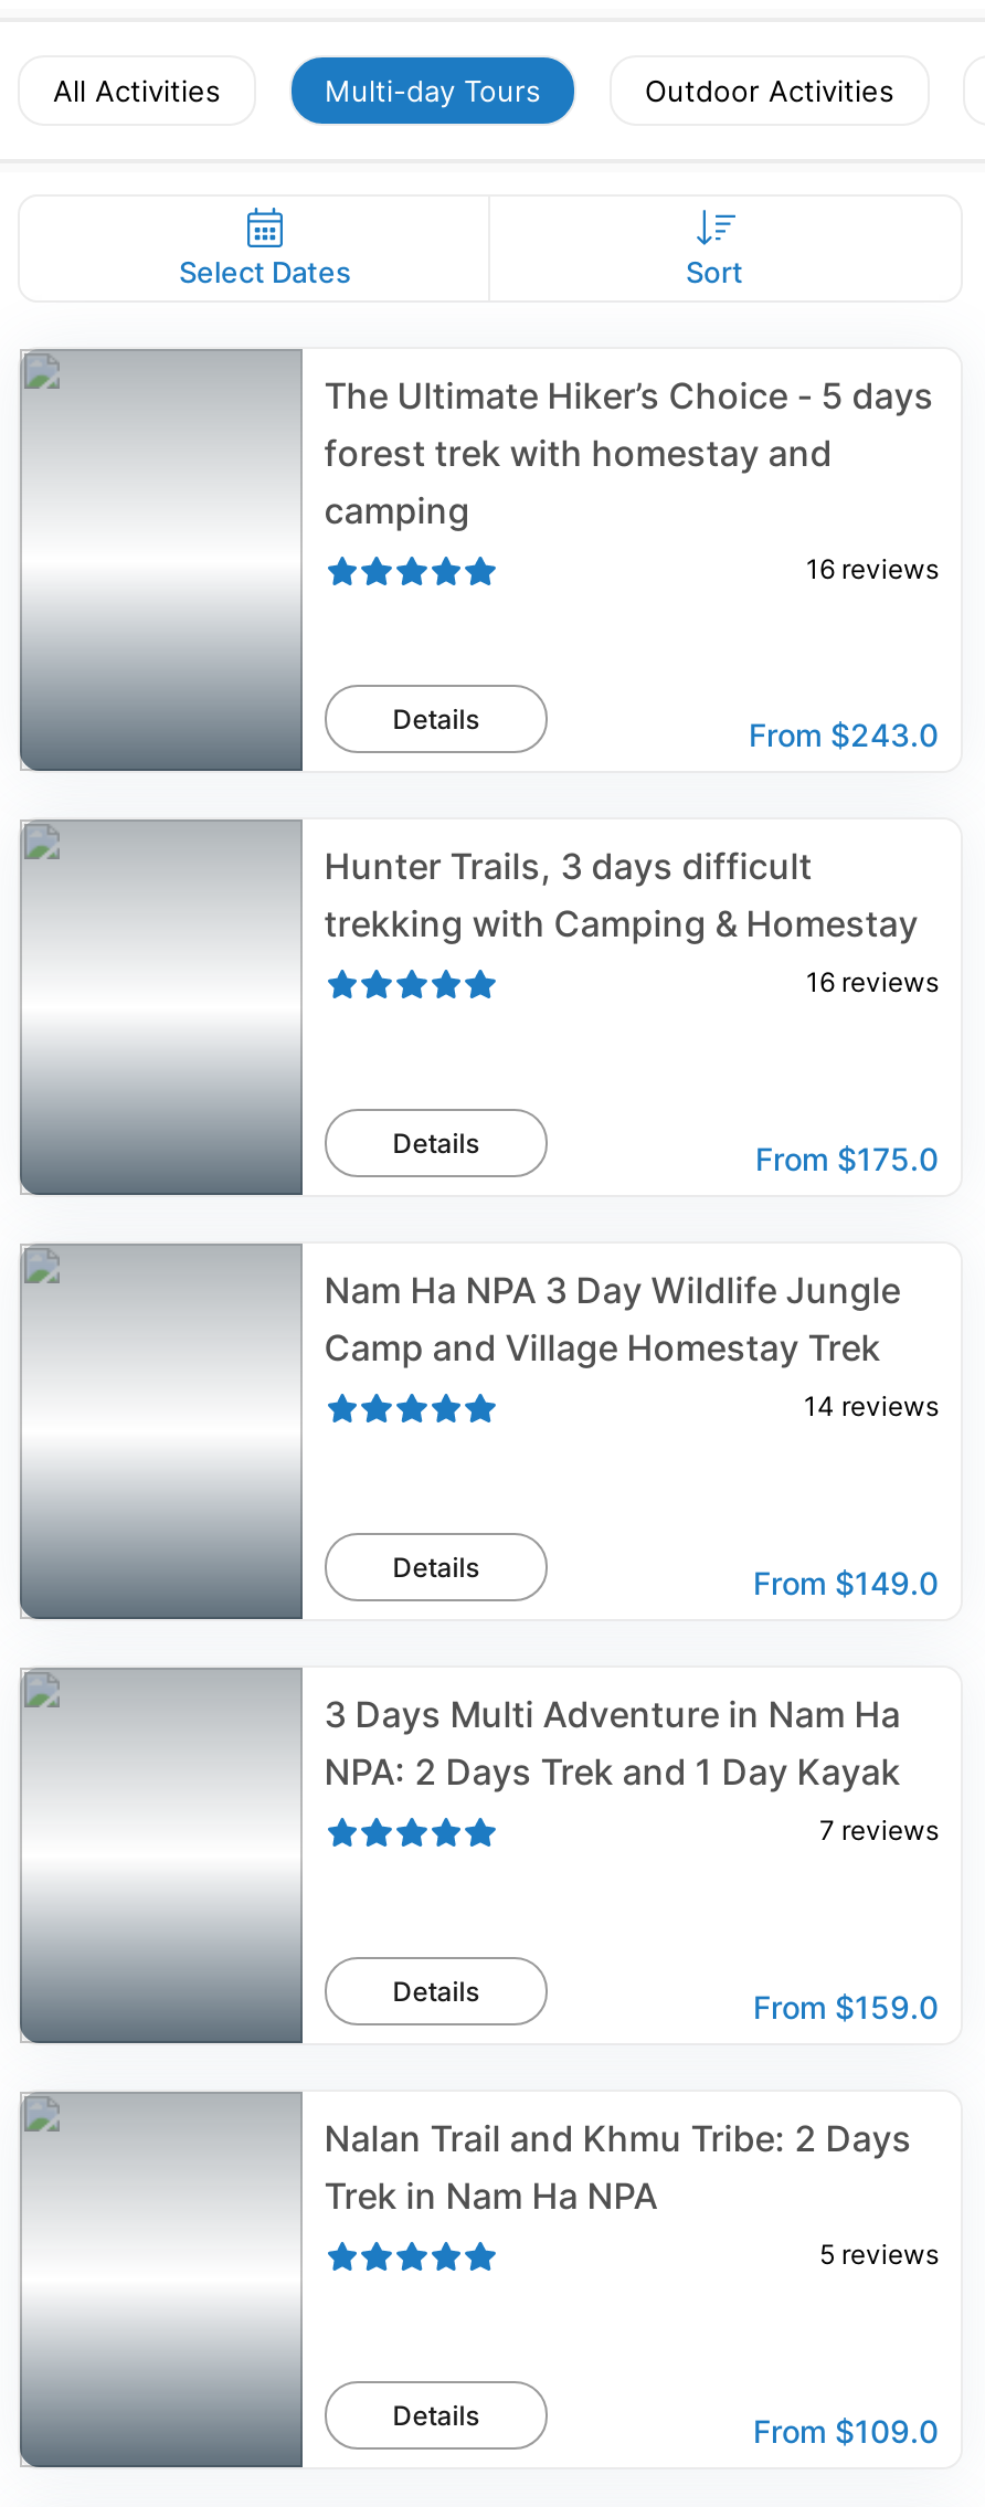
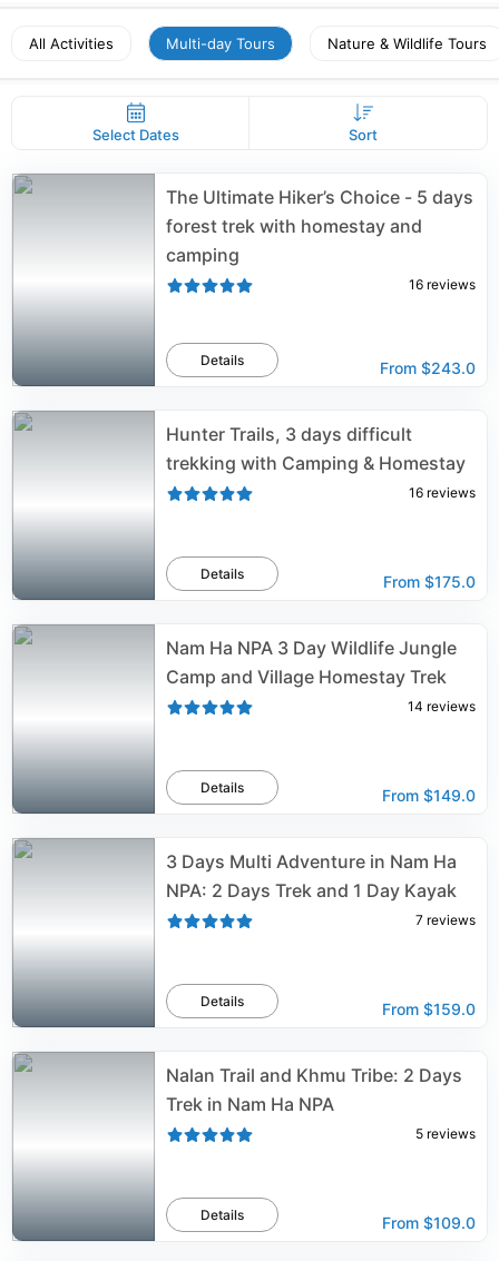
[645,73,894,108] Outdoor Activities -> [327,35,487,52] Nature & Wildlife Tours

